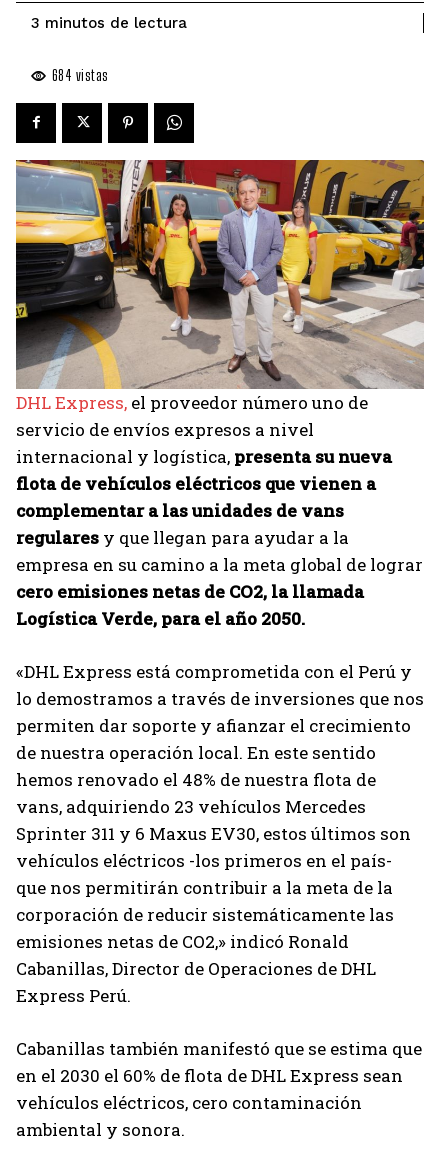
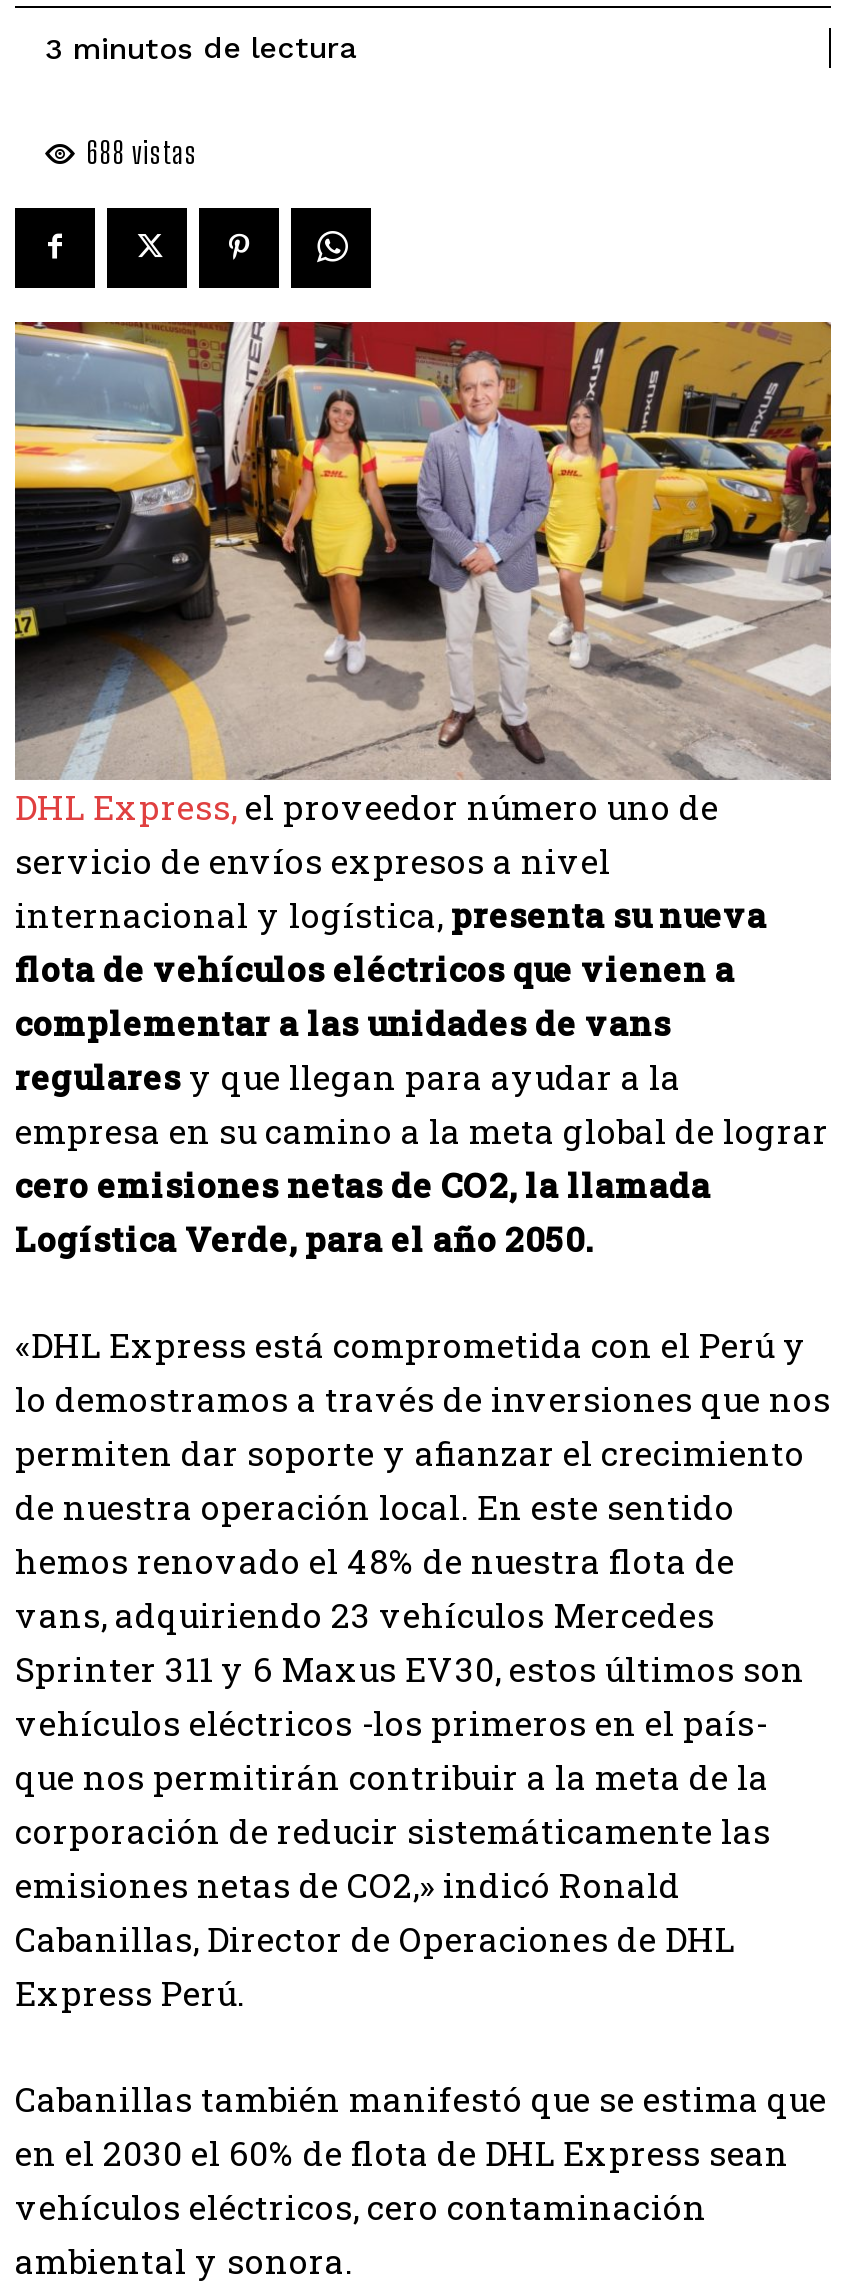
[51,66,108,84] 684 vistas -> [86,134,198,170] 688 vistas

